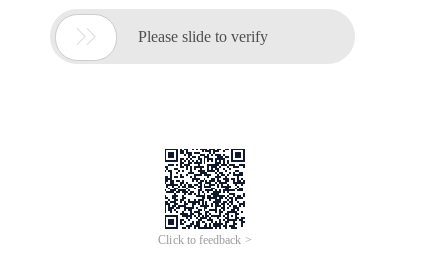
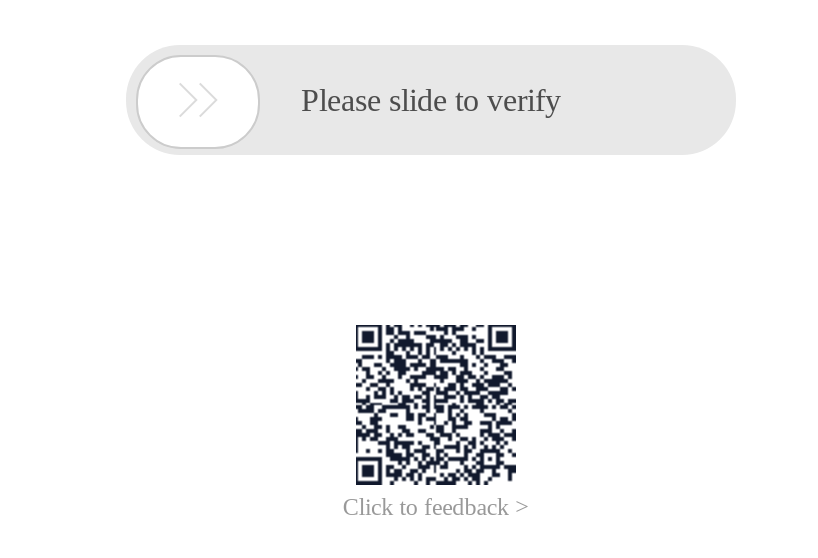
[165,153,245,230] [image] -> [354,333,518,487] [image]

